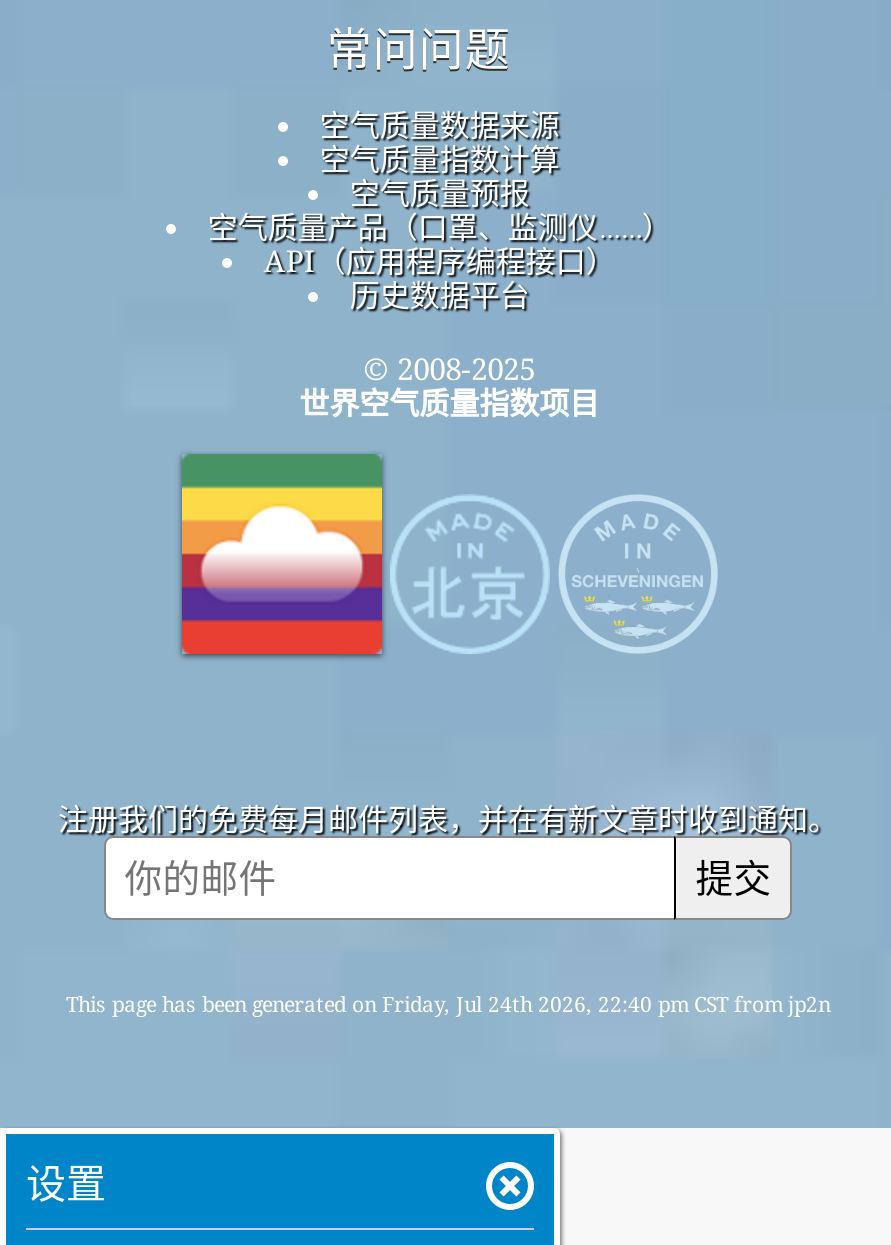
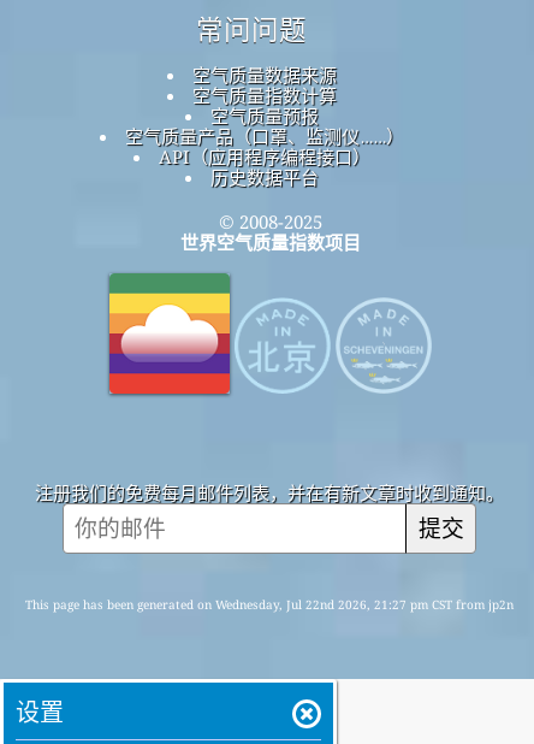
[66,989,830,1017] This page has been generated on Friday, Jul 24th 2026, 22:40 pm CST from jp2n -> [25,596,514,612] This page has been generated on Wednesday, Jul 22nd 2026, 21:27 pm CST from jp2n

